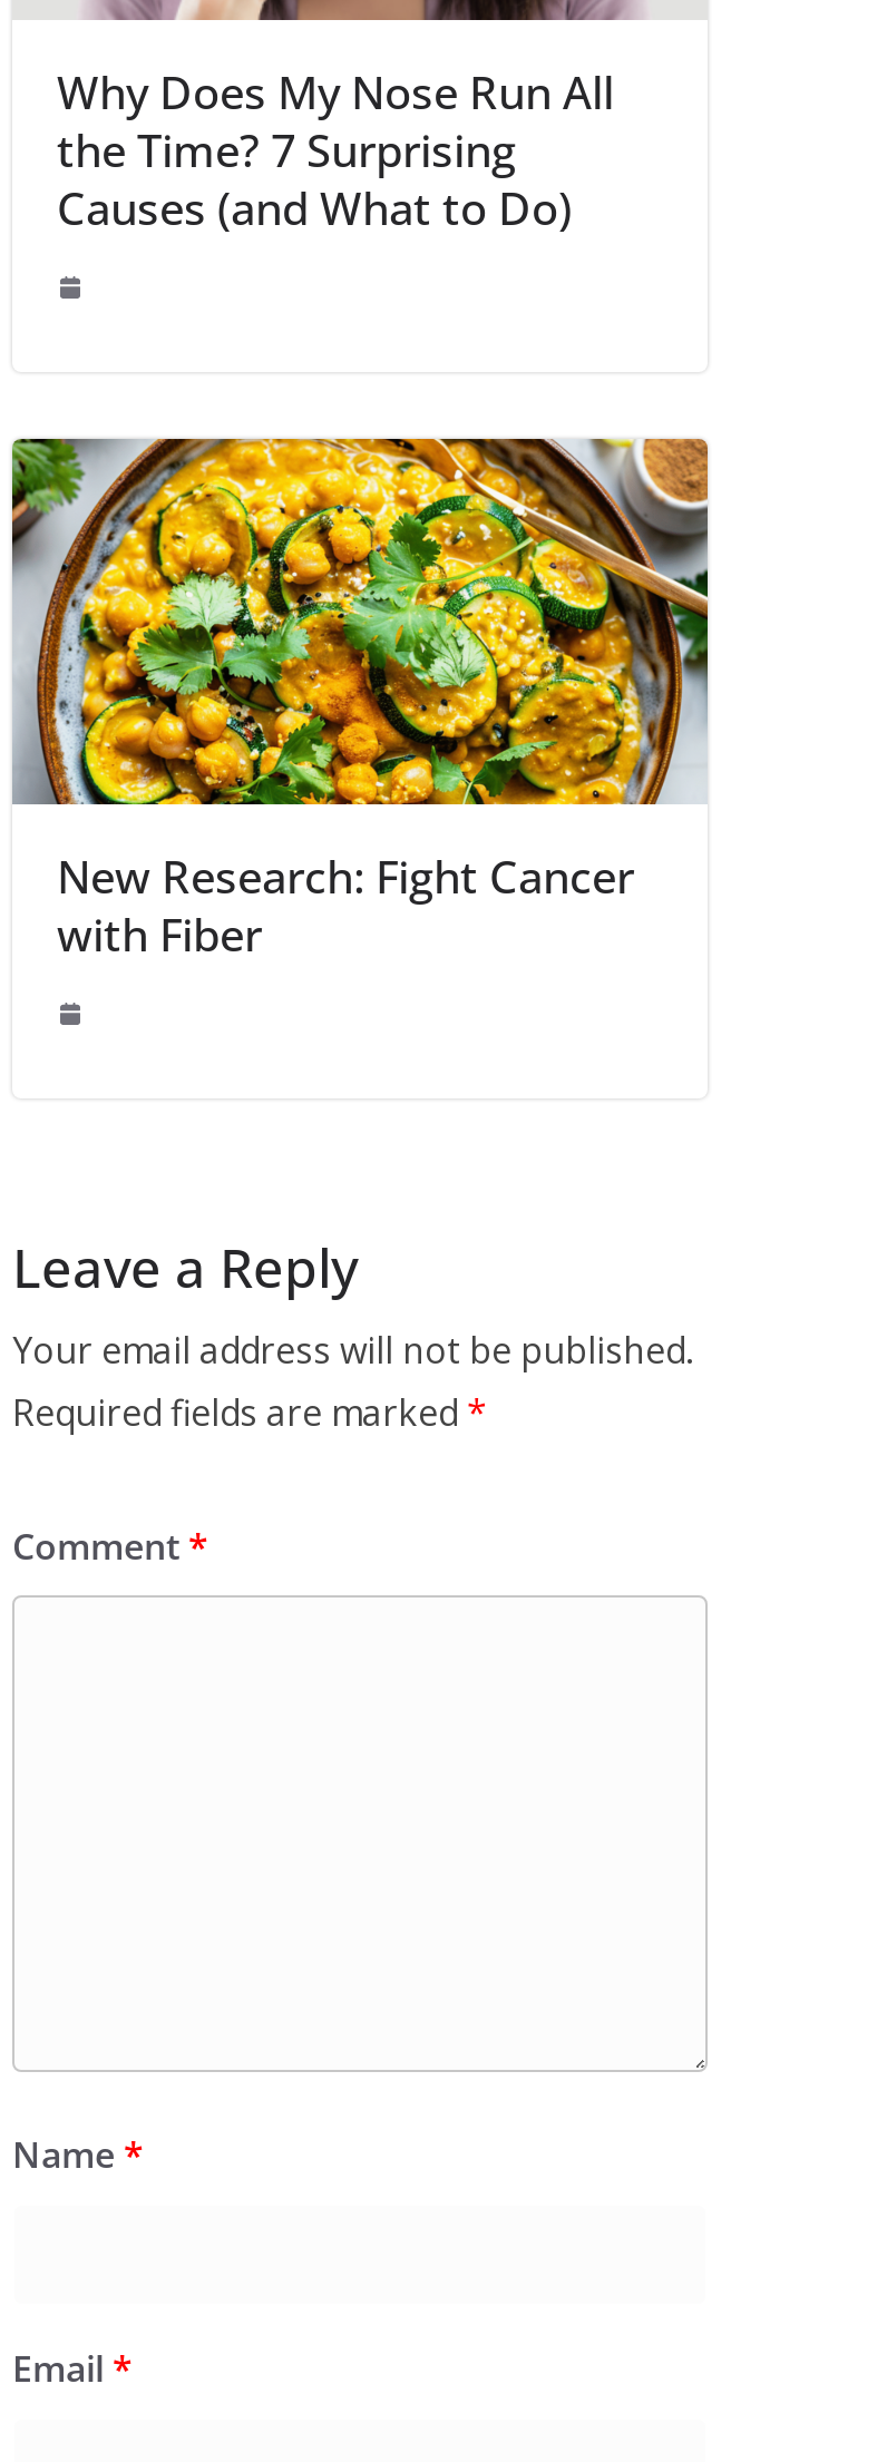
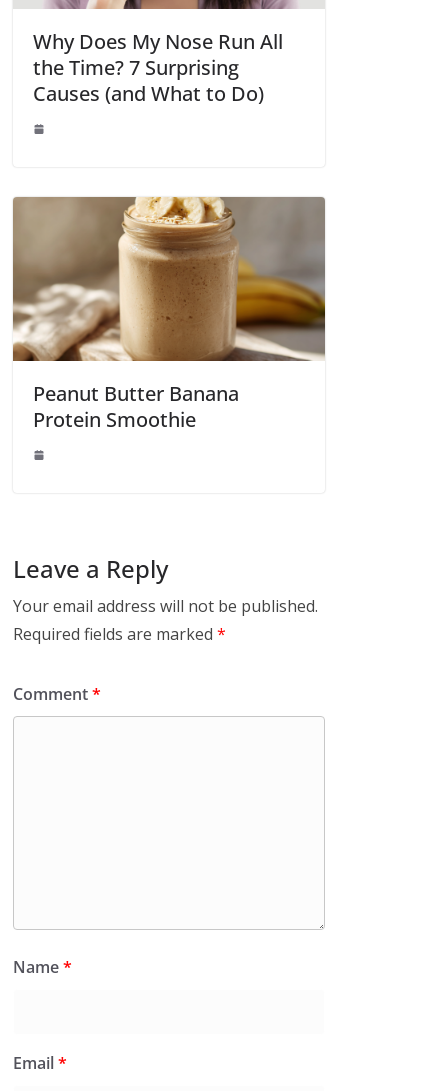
[10,437,710,965] [image] | New Research: Fight Cancer | with Fiber -> [12,196,326,433] [image] | Peanut Butter Banana | Protein Smoothie

